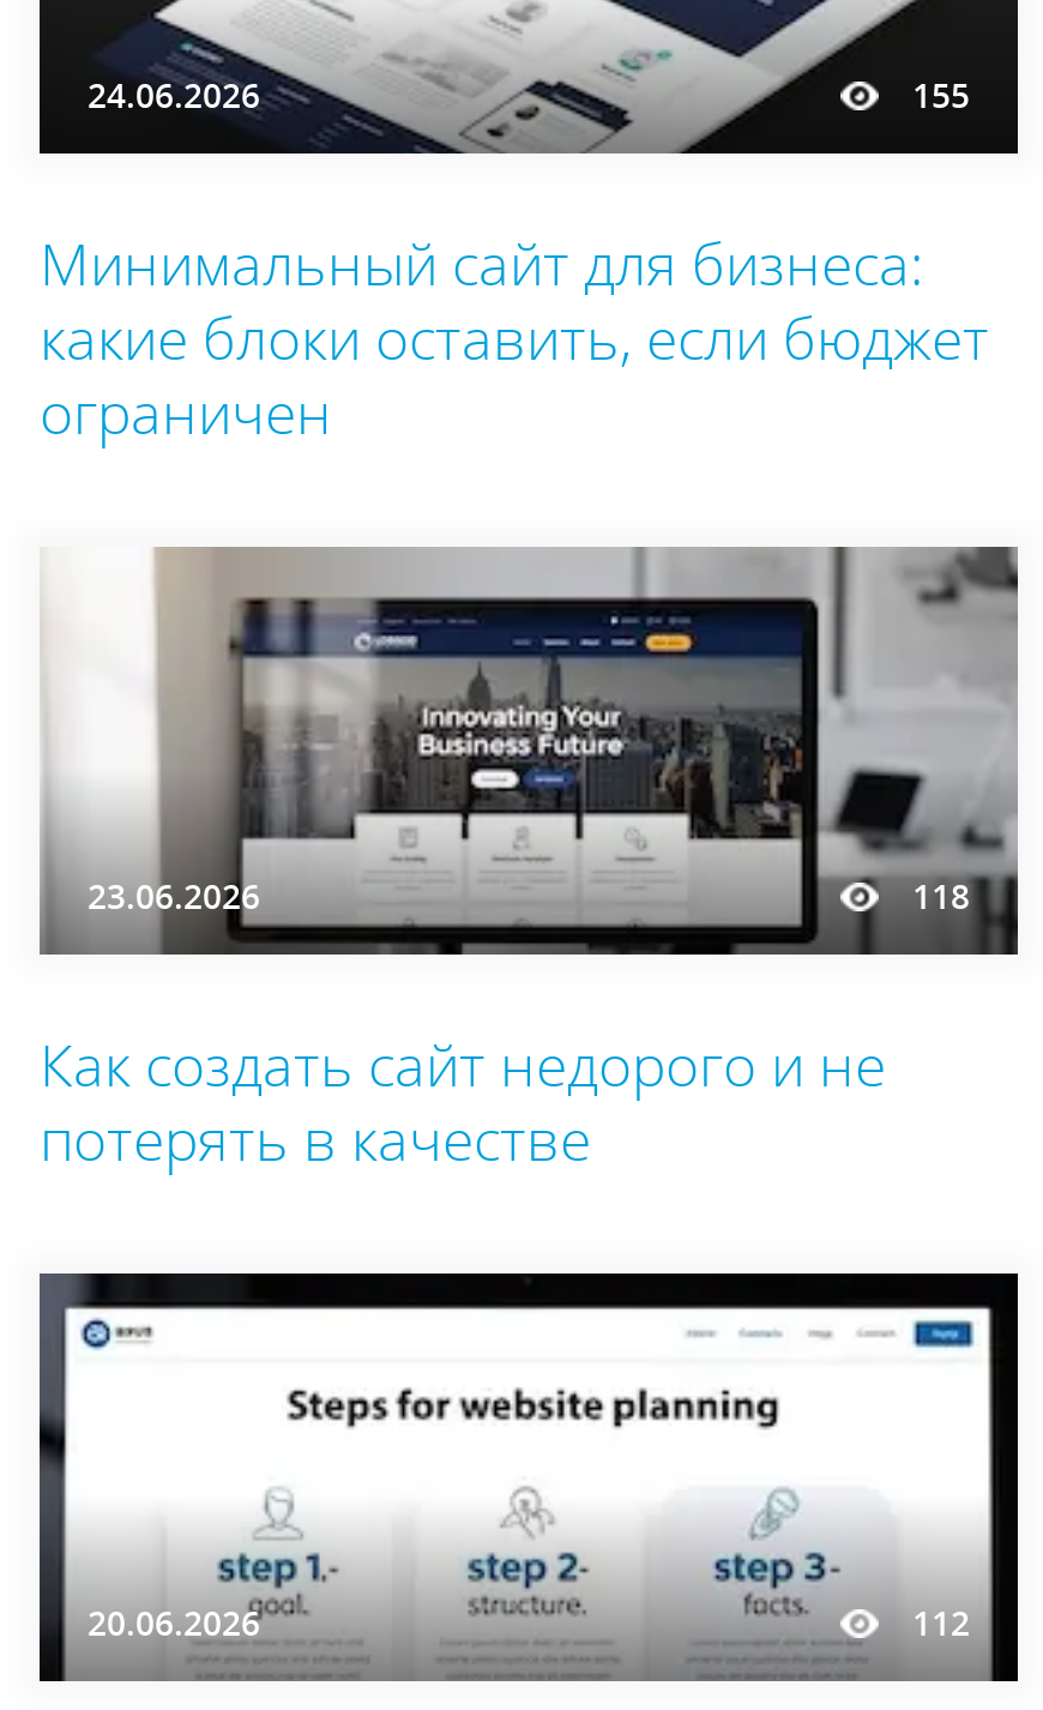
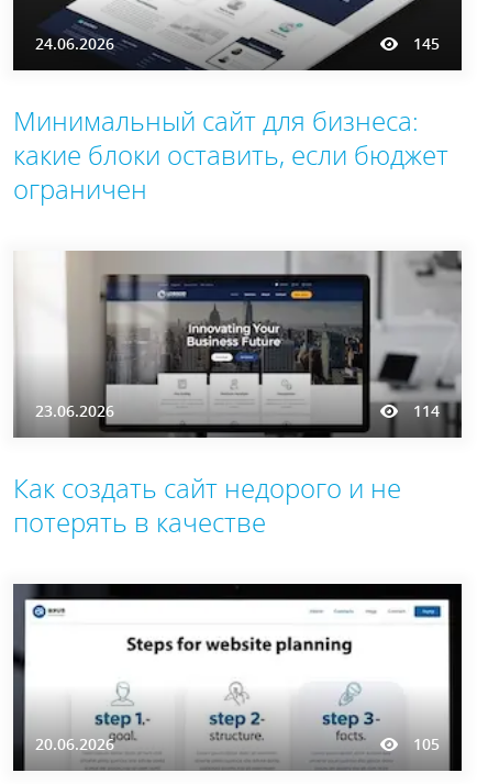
[912,72,970,118] 155 -> [413,33,440,54] 145
[912,873,970,919] 118 -> [413,400,440,421] 114
[912,1600,970,1645] 112 -> [413,733,440,754] 105

